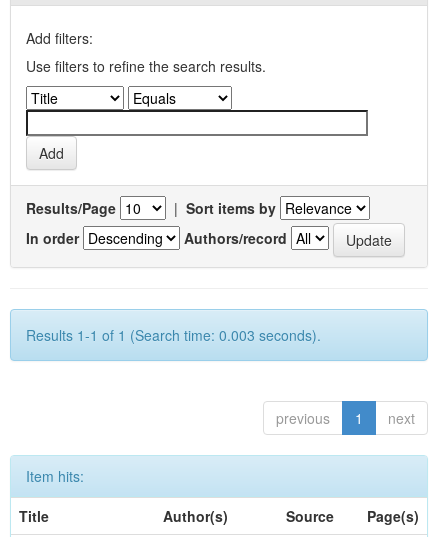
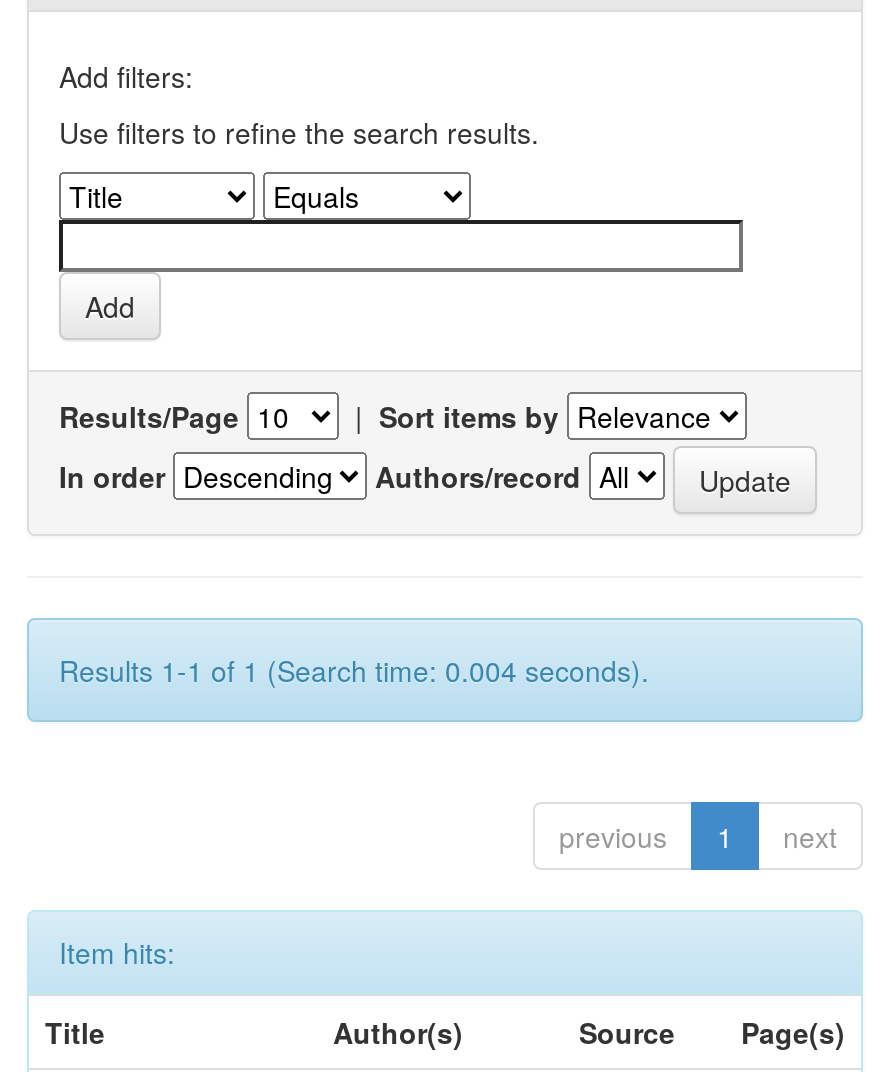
[26,325,321,345] Results 1-1 of 1 (Search time: 0.003 seconds). -> [59,650,649,690] Results 1-1 of 1 (Search time: 0.004 seconds).

